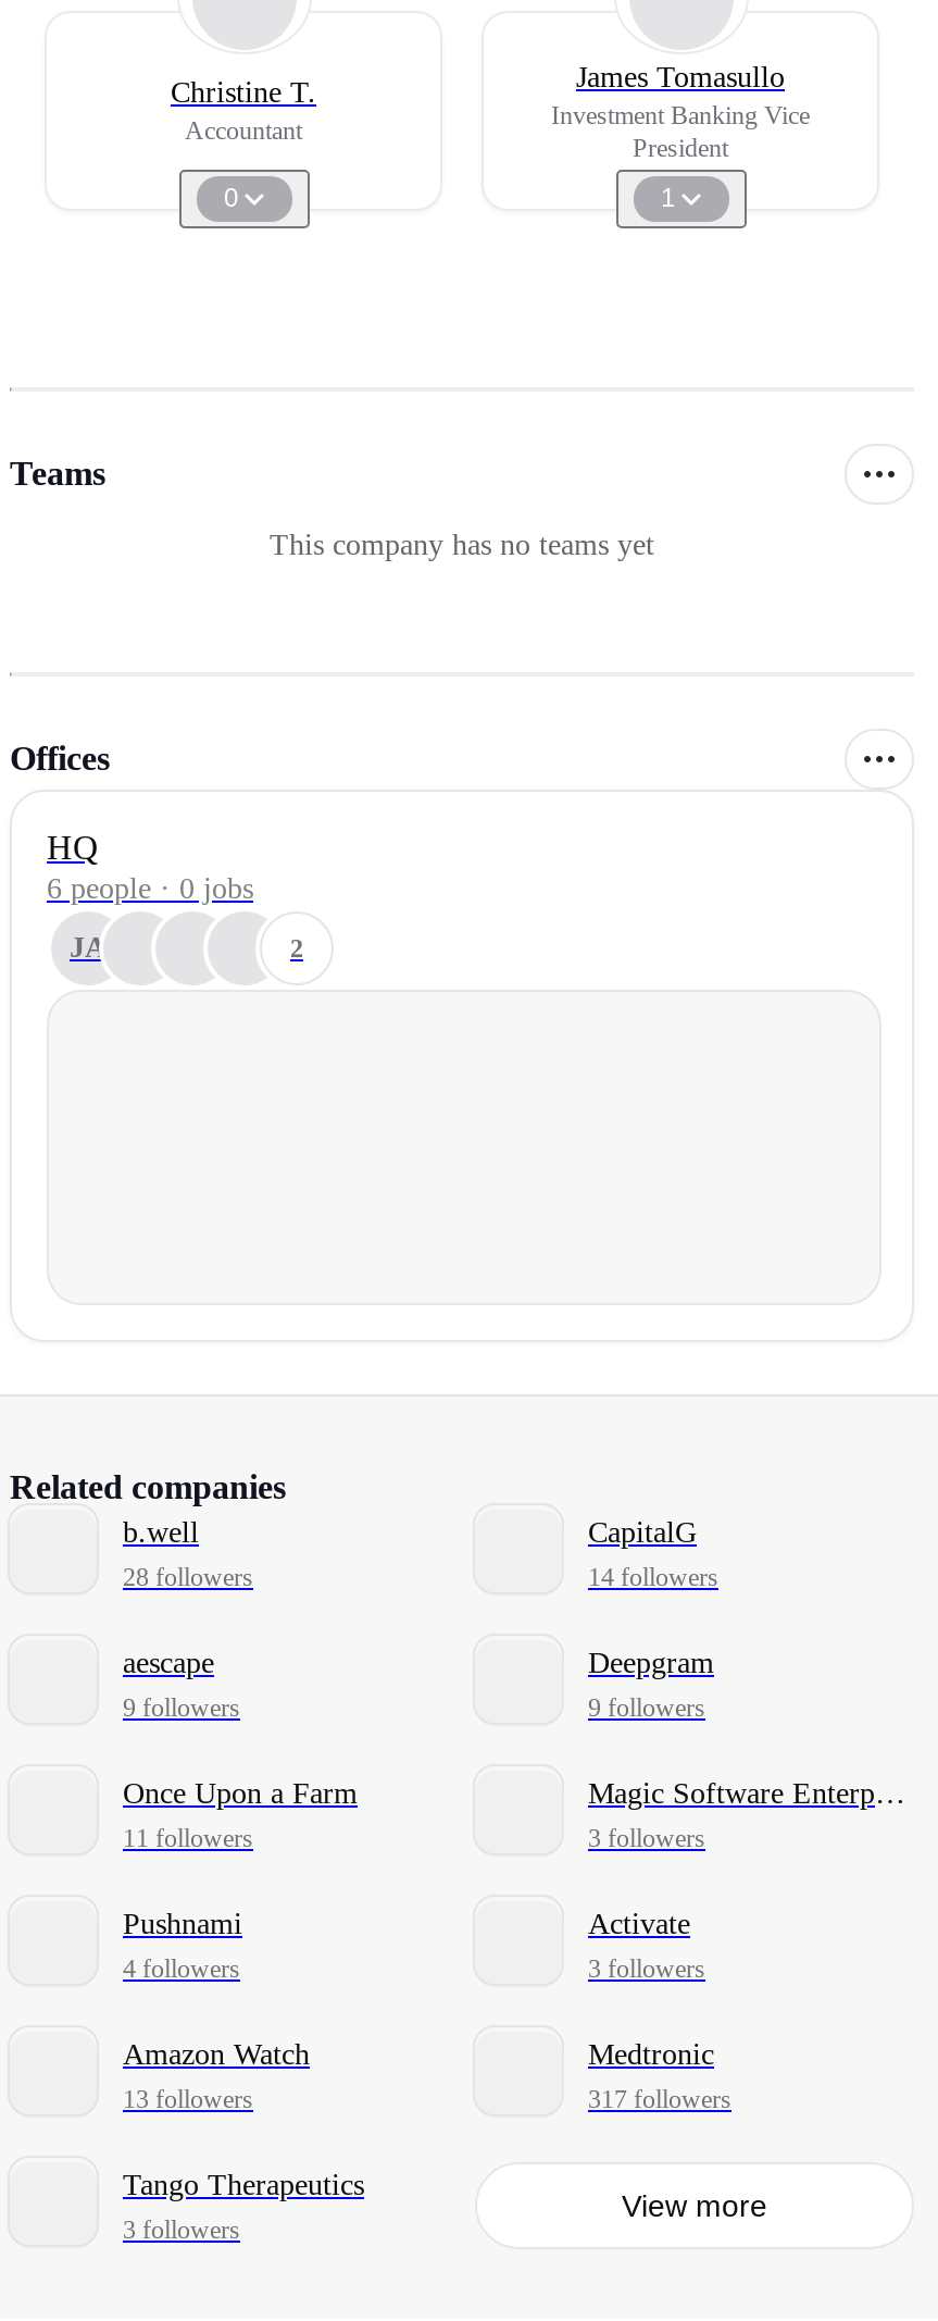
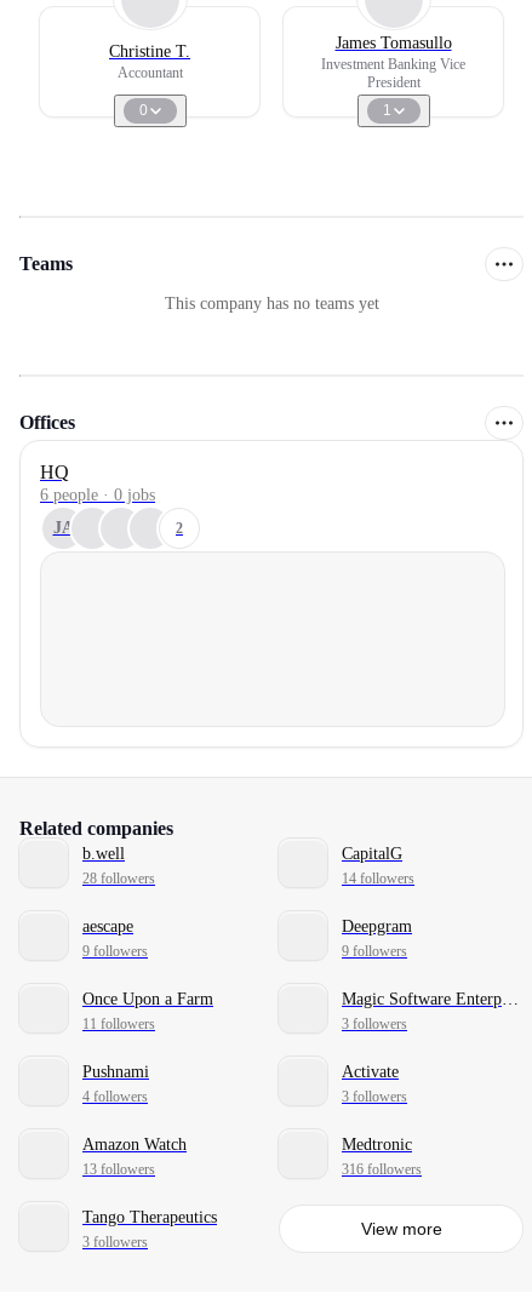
[588,2083,731,2114] 317 followers -> [342,1161,422,1178] 316 followers

